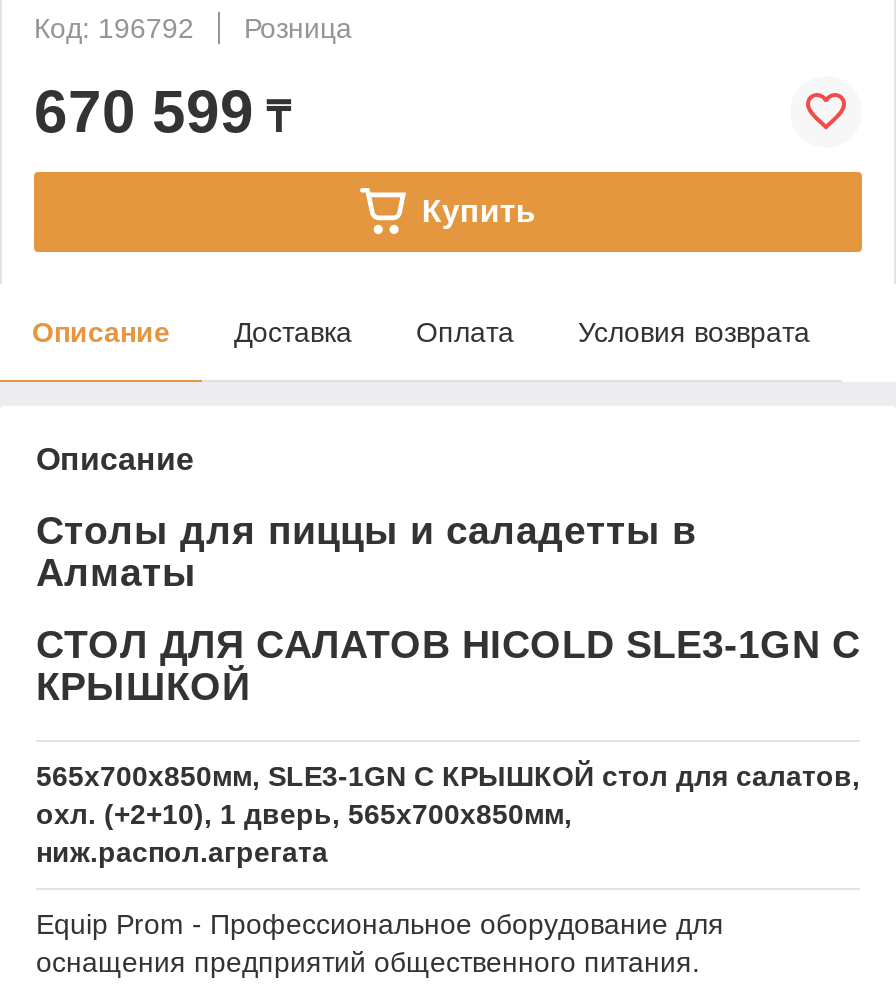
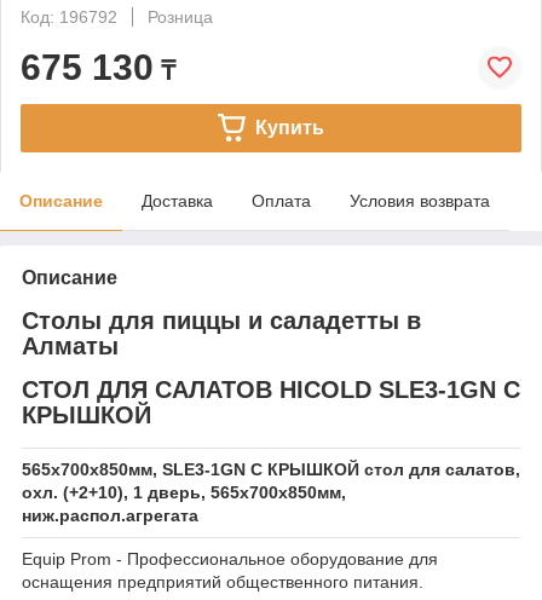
[34,78,290,144] 670 599 ₸ -> [21,47,175,87] 675 130 ₸

